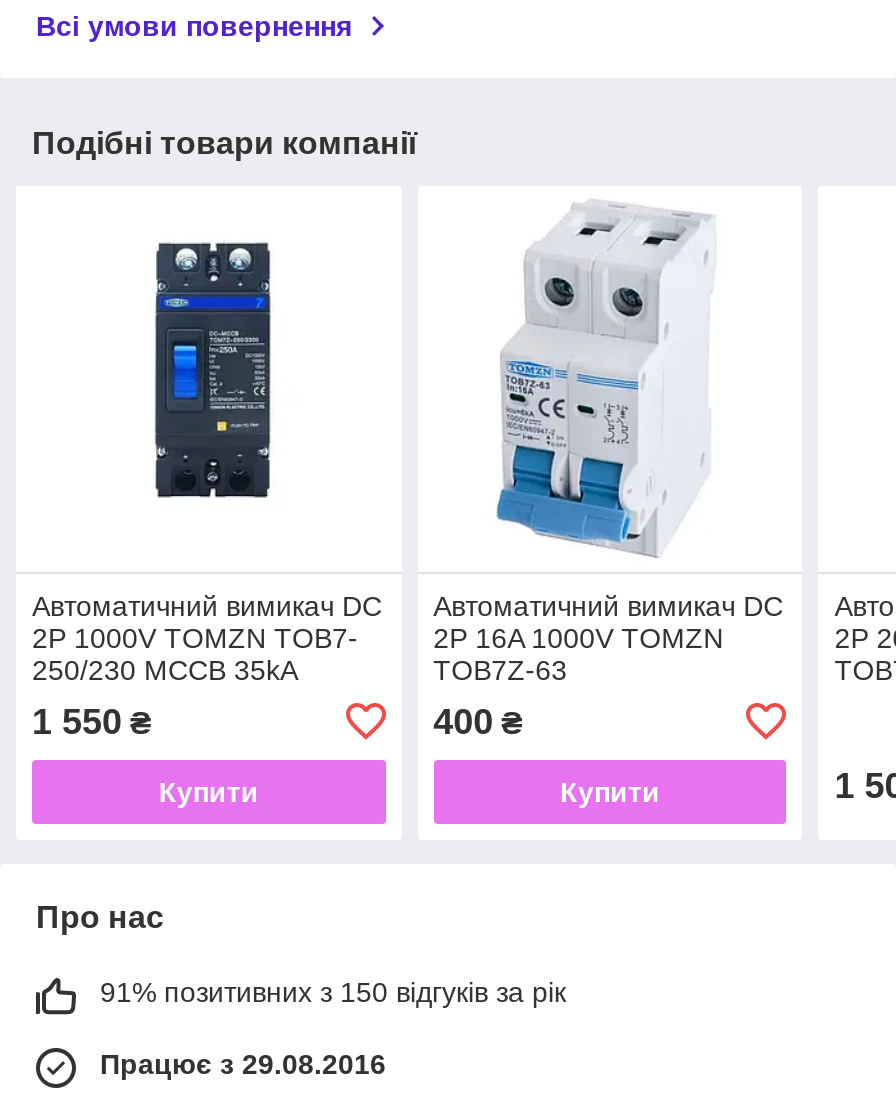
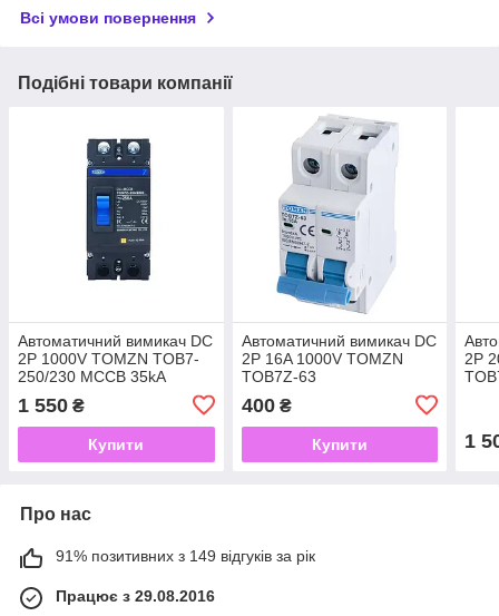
[100,976,566,1008] 91% позитивних з 150 відгуків за рік -> [56,547,315,565] 91% позитивних з 149 відгуків за рік

